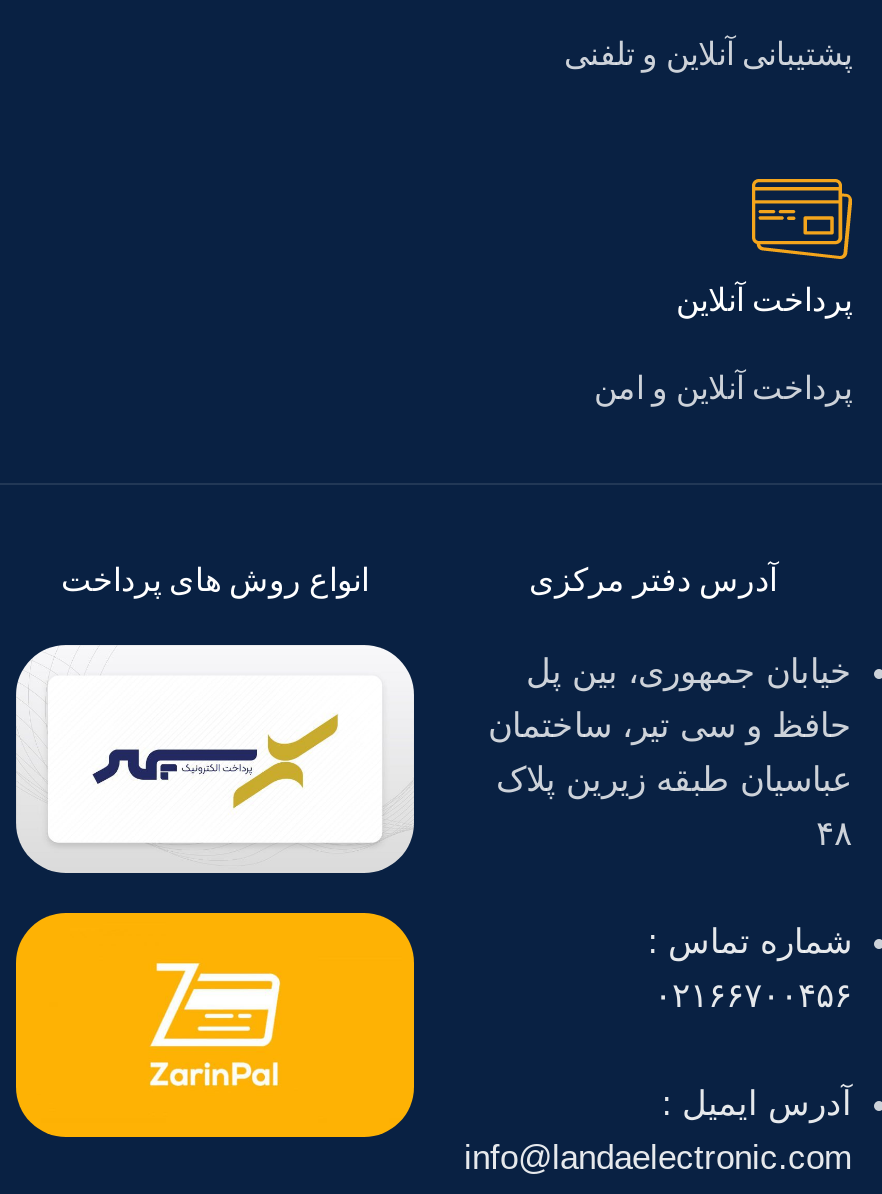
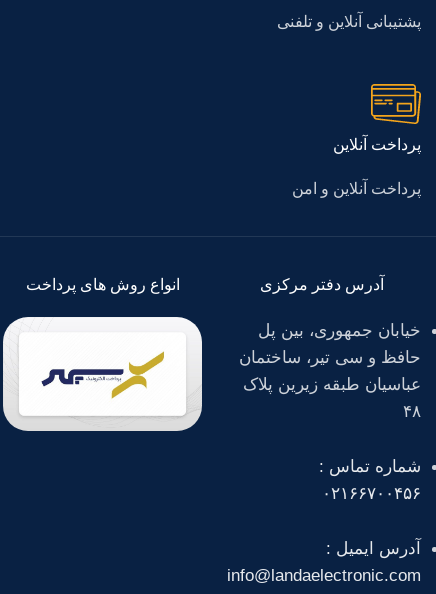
[14,910,416,1140] [image] -> none

